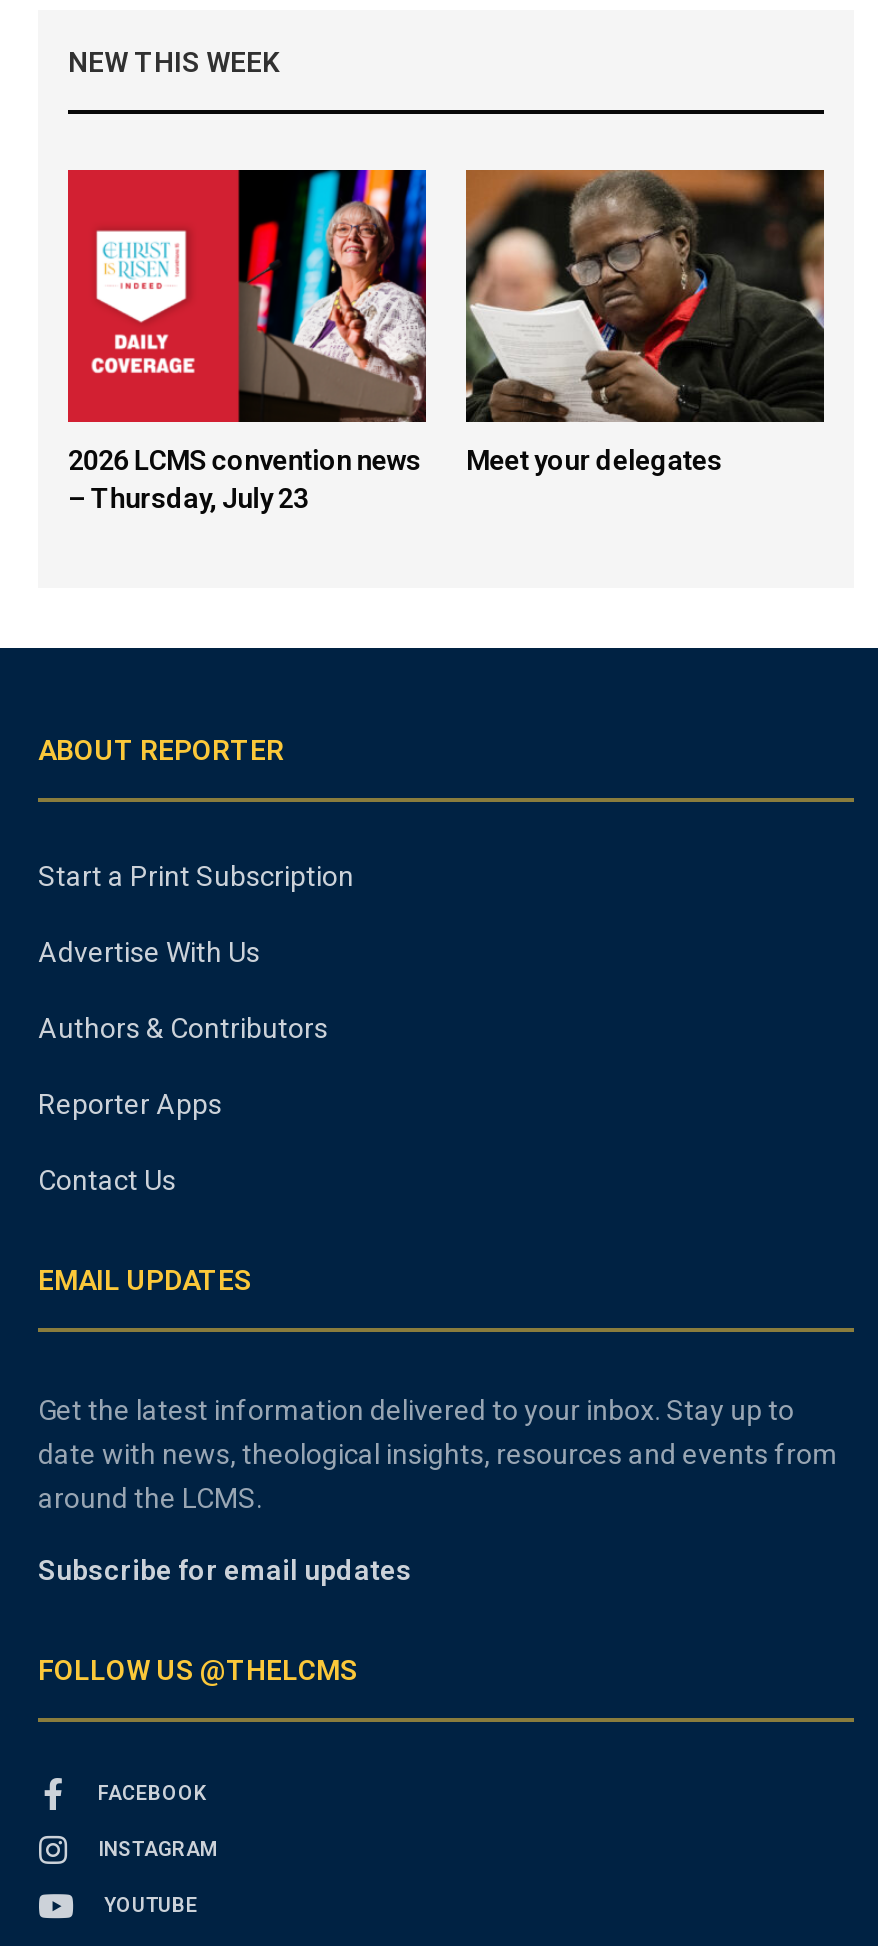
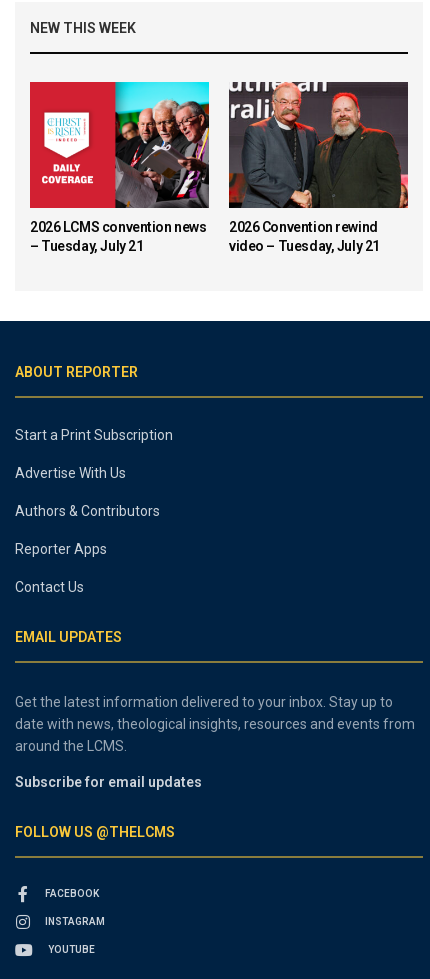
[68,168,428,514] [image] | – Thursday, July 23 -> [30,81,210,254] [image] | – Tuesday, July 21
[464,168,826,476] [image] | Meet your delegates -> [228,81,409,254] [image] | 2026 Convention rewind | video – Tuesday, July 21

